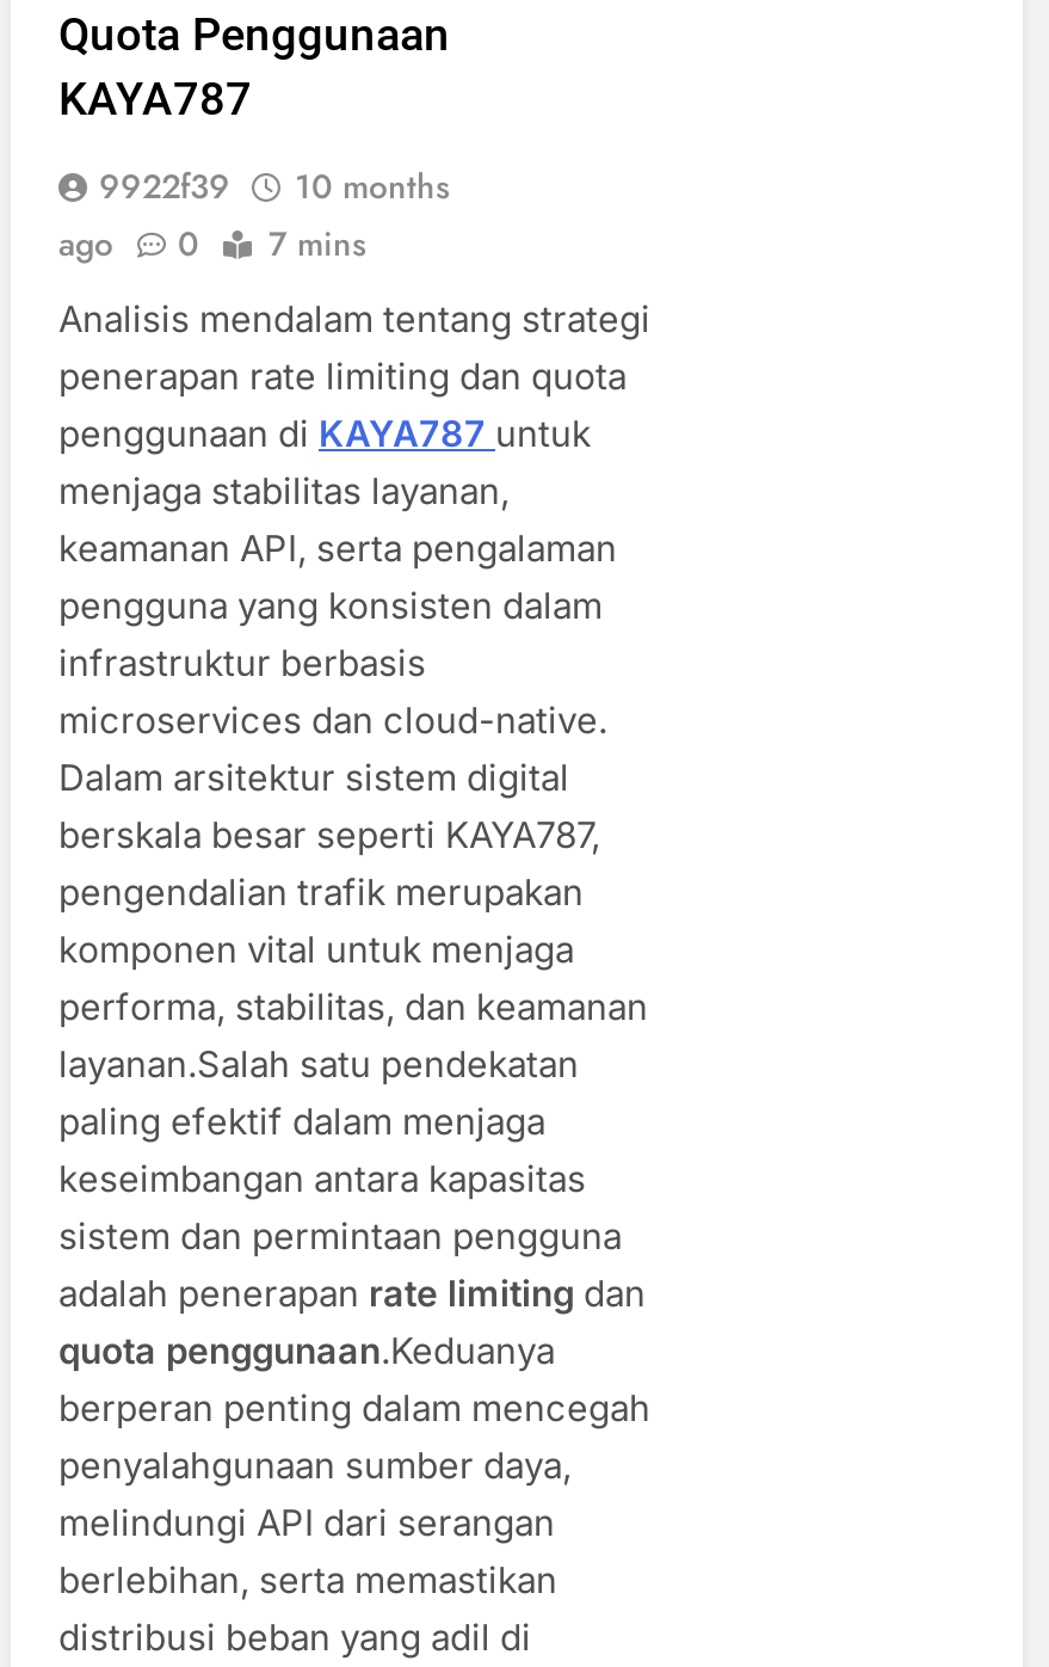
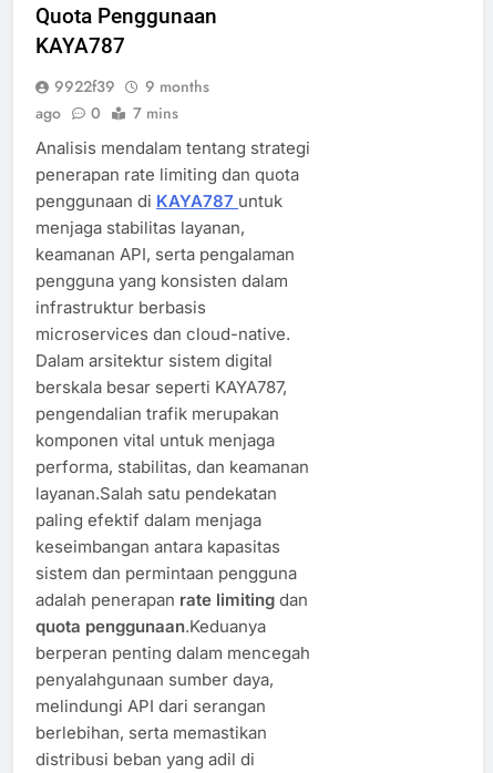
[99,161,450,209] 9922f39 10 months -> [54,75,209,97] 9922f39 9 months

